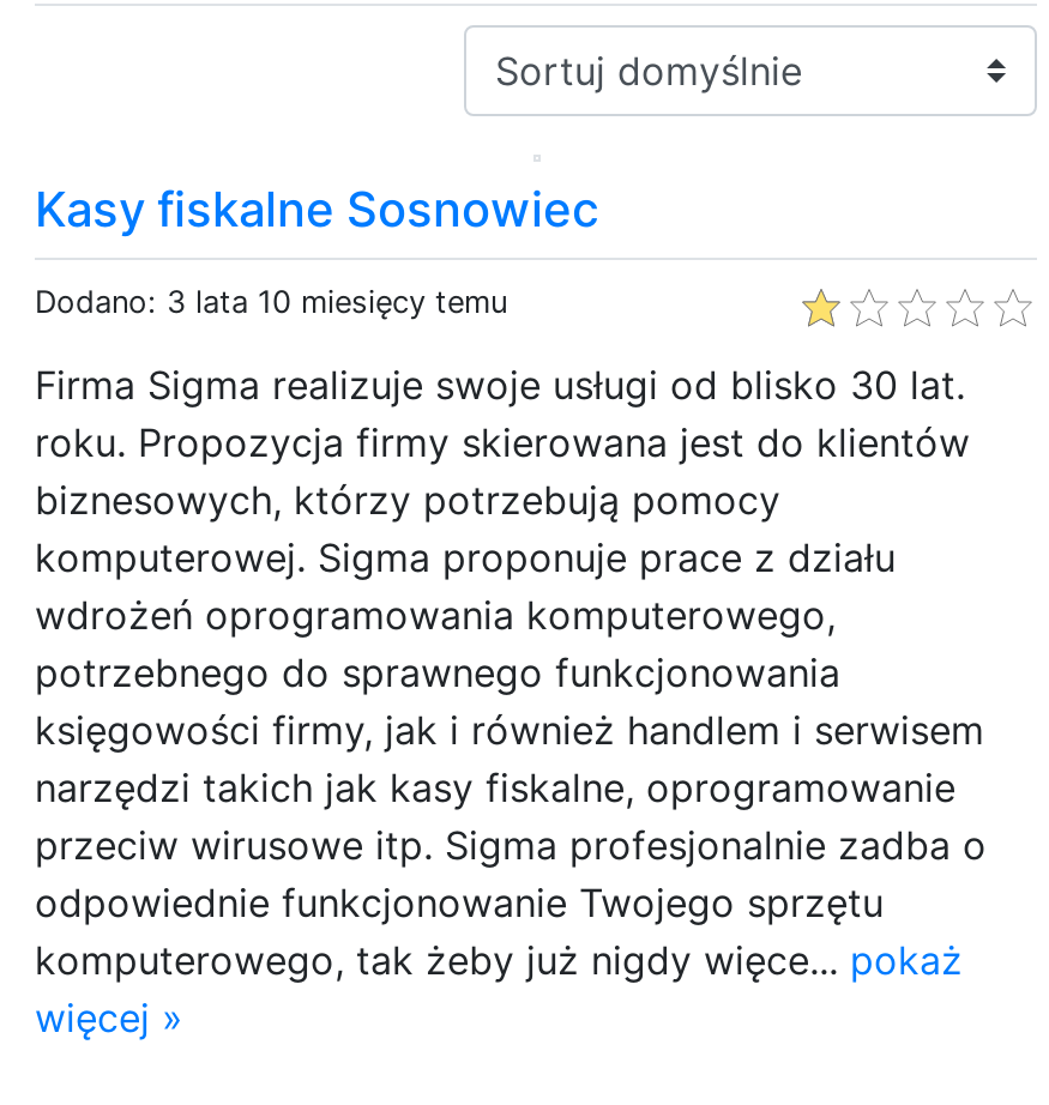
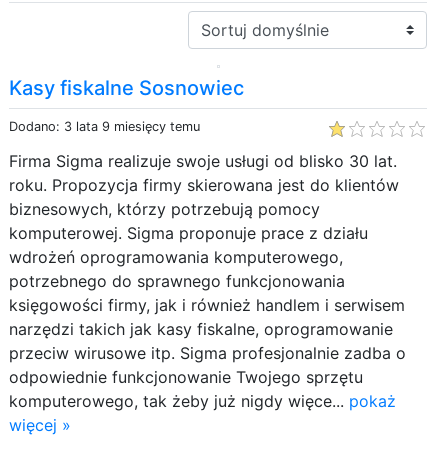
[35,283,507,319] Dodano: 3 lata 10 miesięcy temu -> [9,119,200,134] Dodano: 3 lata 9 miesięcy temu

